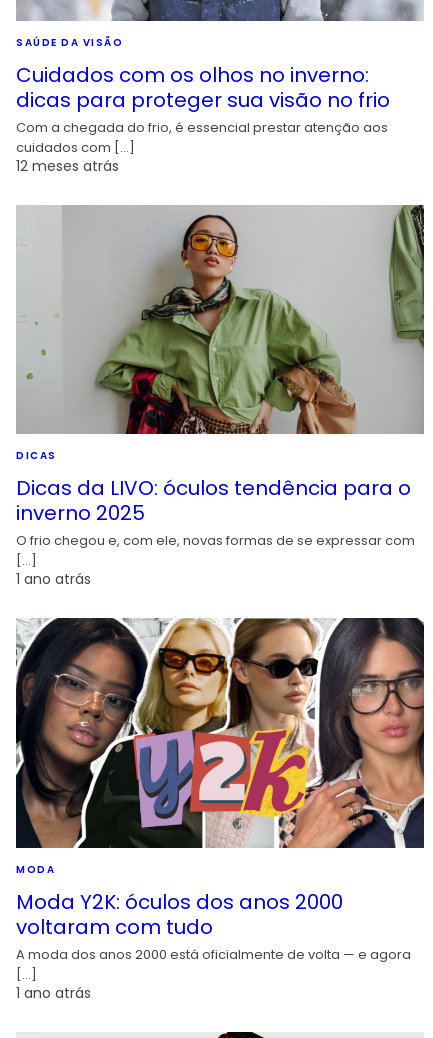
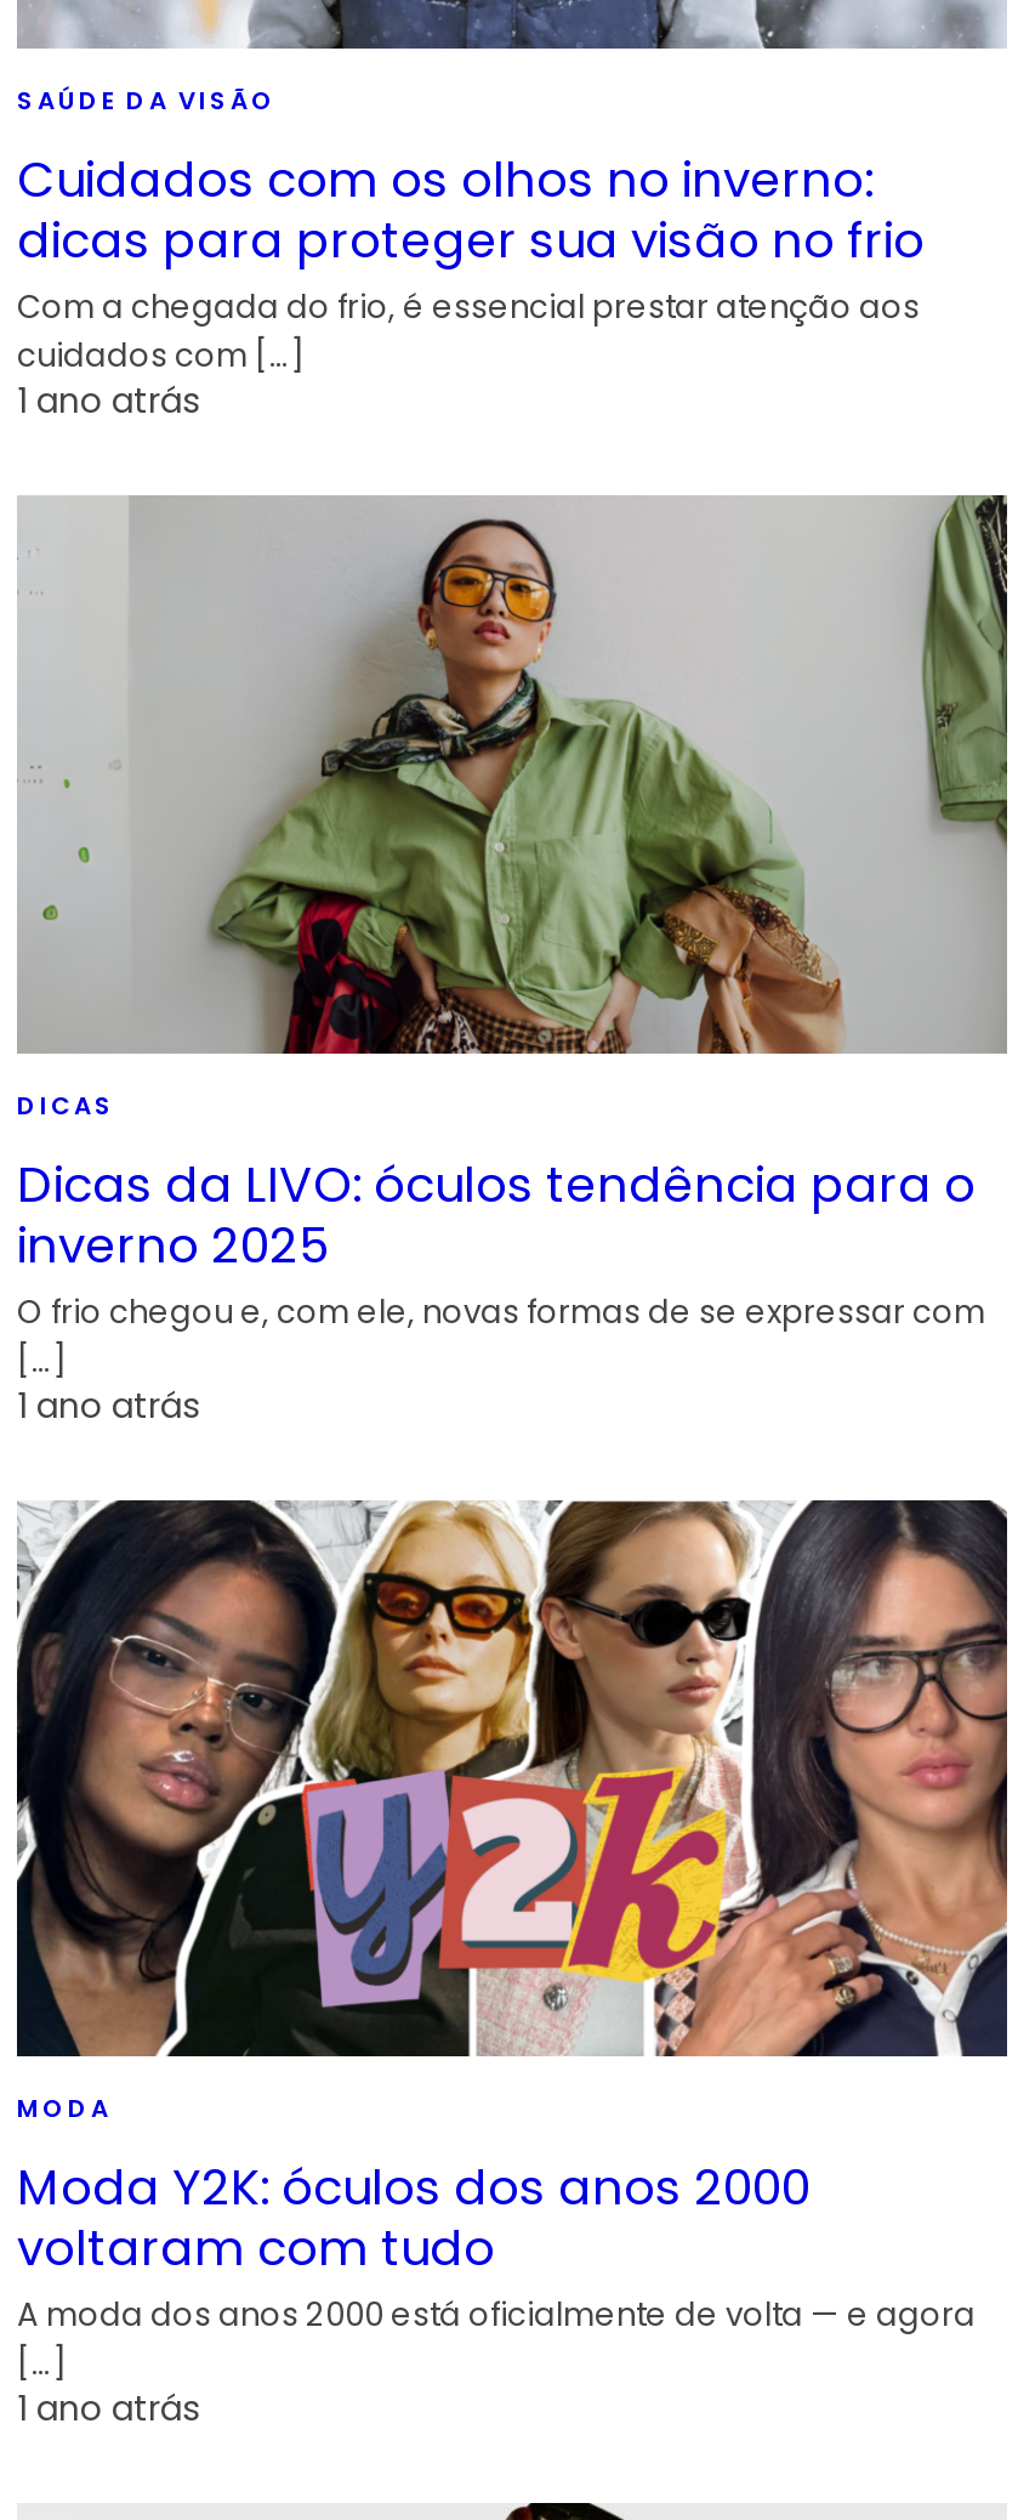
[16,156,119,176] 12 meses atrás -> [17,378,199,426] 1 ano atrás

